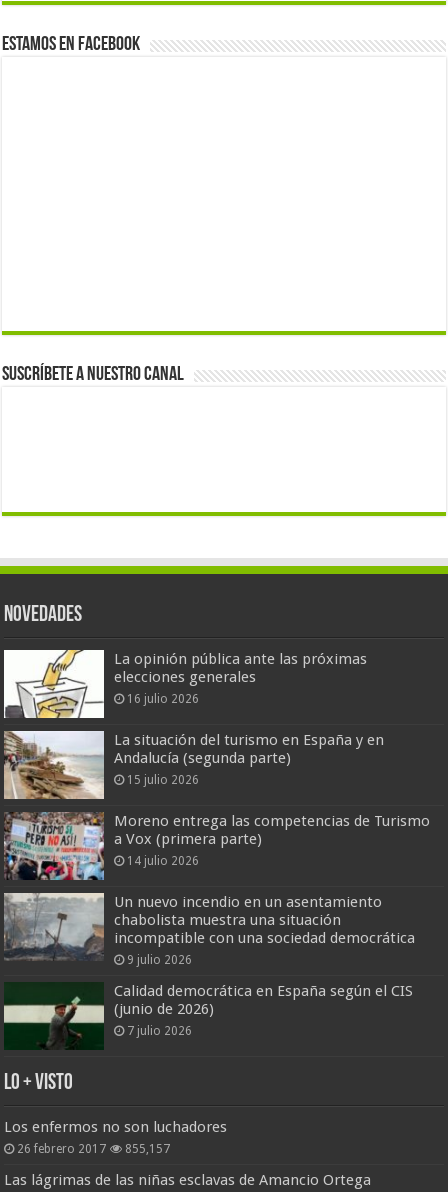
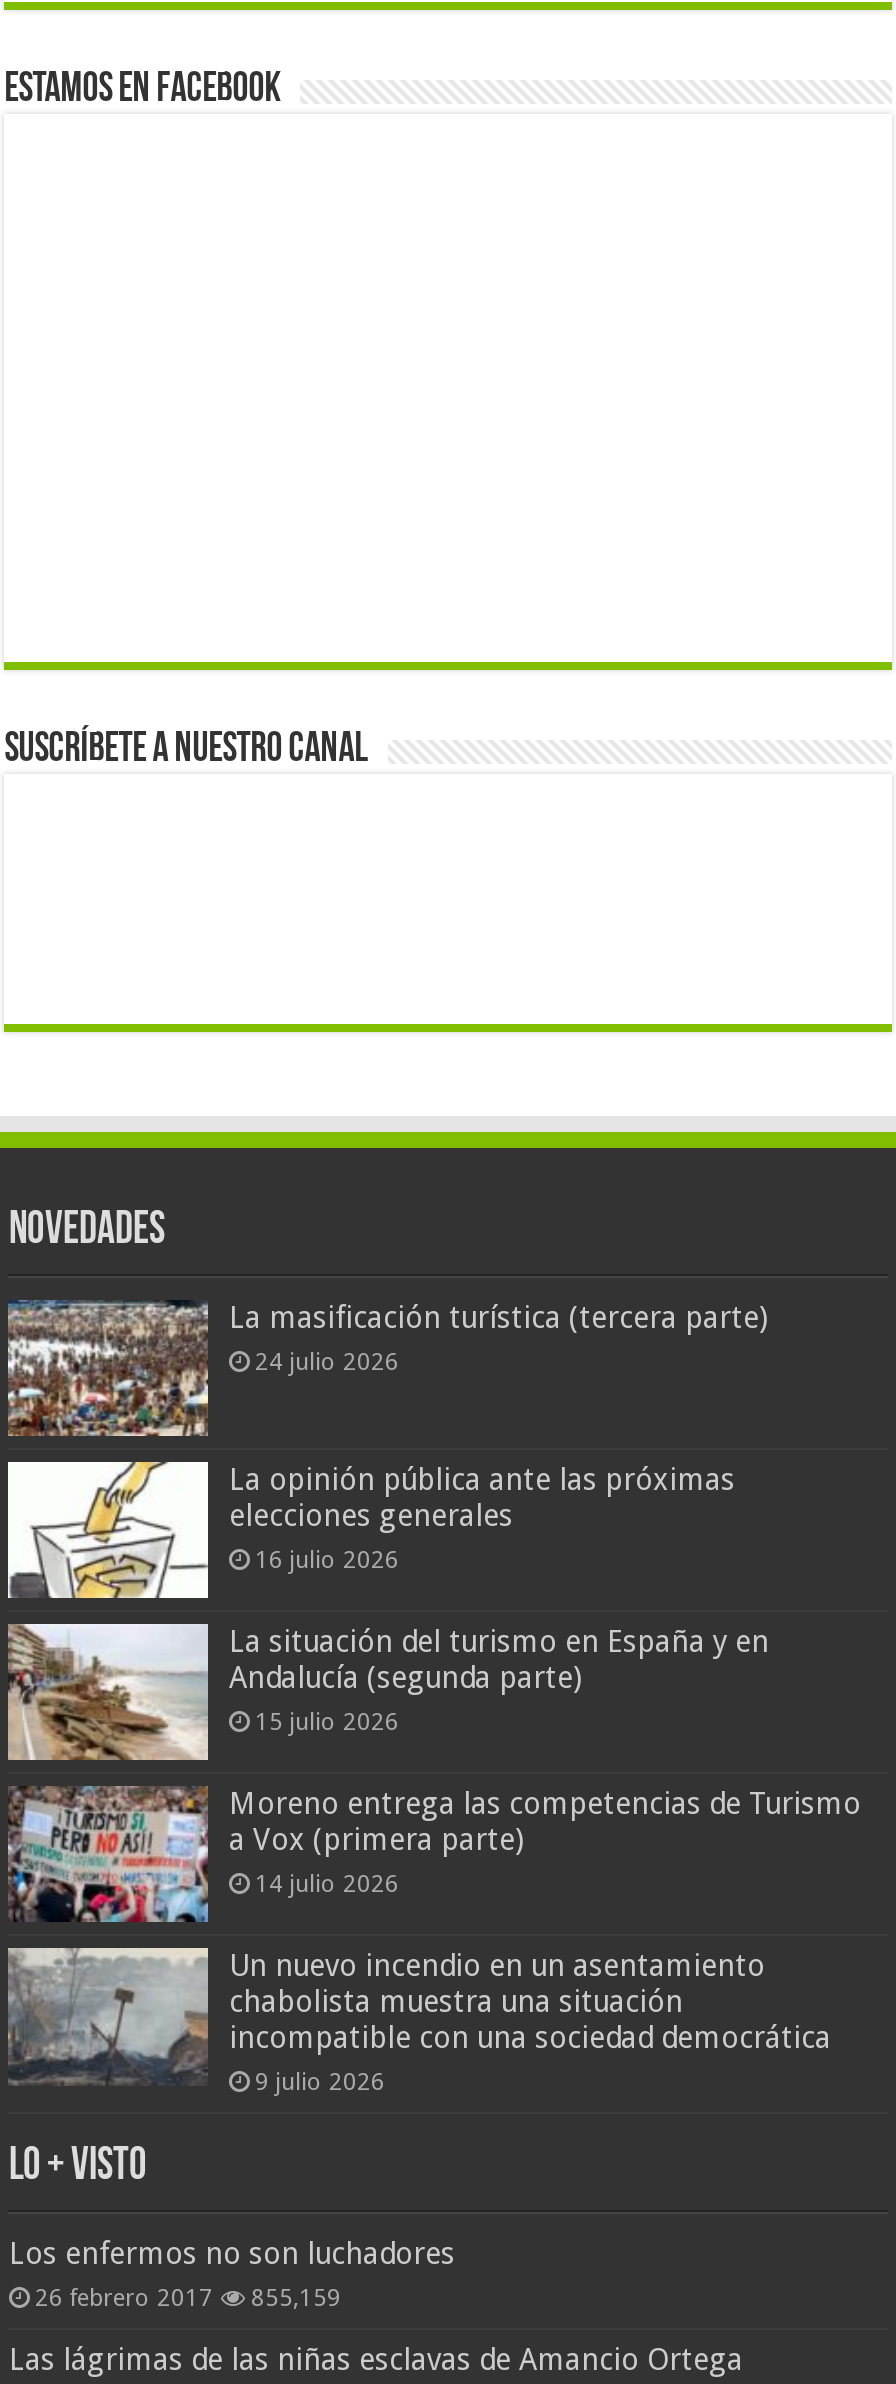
none -> [8,1298,769,1438] [image] | La masificación turística (tercera parte) | 24 julio 2026
moved [0,648,430,967] -> [0,1458,861,2097]: [image] | La opinión pública ante las próximas | elecciones generales | ... | incompatible con una sociedad democrática | 9 julio 2026
[4,982,413,1050] [image] | Calidad democrática en España según el CIS | (junio de 2026) | 7 julio 2026 -> none
[17,1142,170,1156] 26 febrero 2017 855,157 -> [35,2285,341,2313] 26 febrero 2017 855,159

